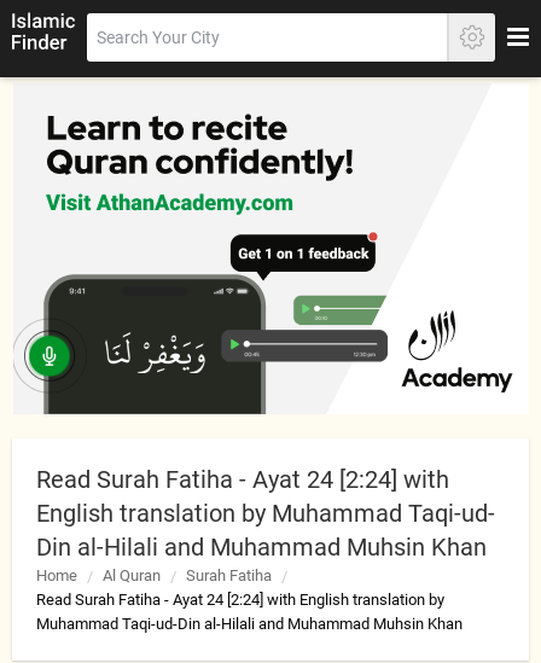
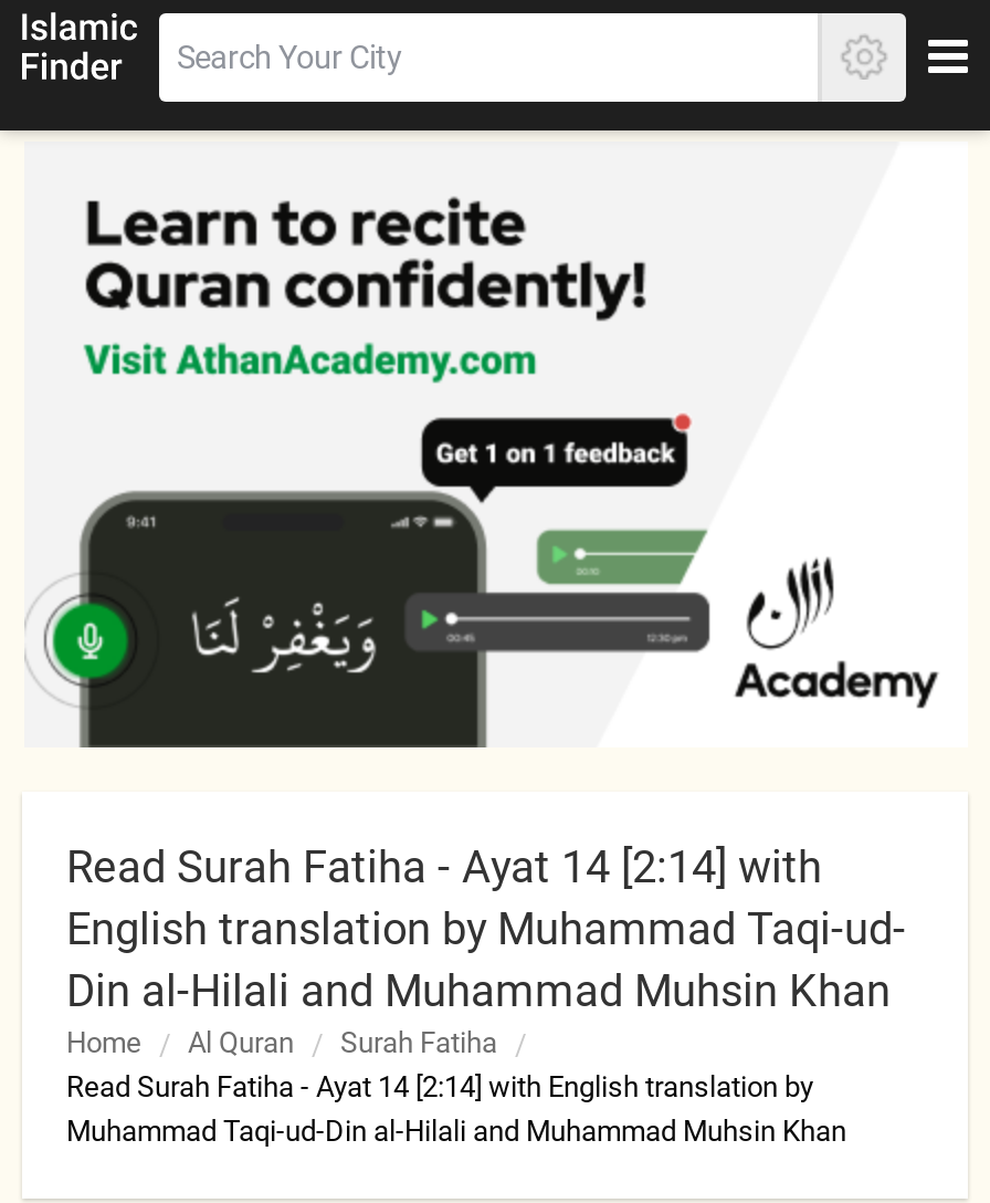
[36,465,449,494] Read Surah Fatiha - Ayat 24 [2:24] with -> [66,840,822,893] Read Surah Fatiha - Ayat 14 [2:14] with
[36,591,444,609] Read Surah Fatiha - Ayat 24 [2:24] with English translation by -> [66,1070,813,1103] Read Surah Fatiha - Ayat 14 [2:14] with English translation by

